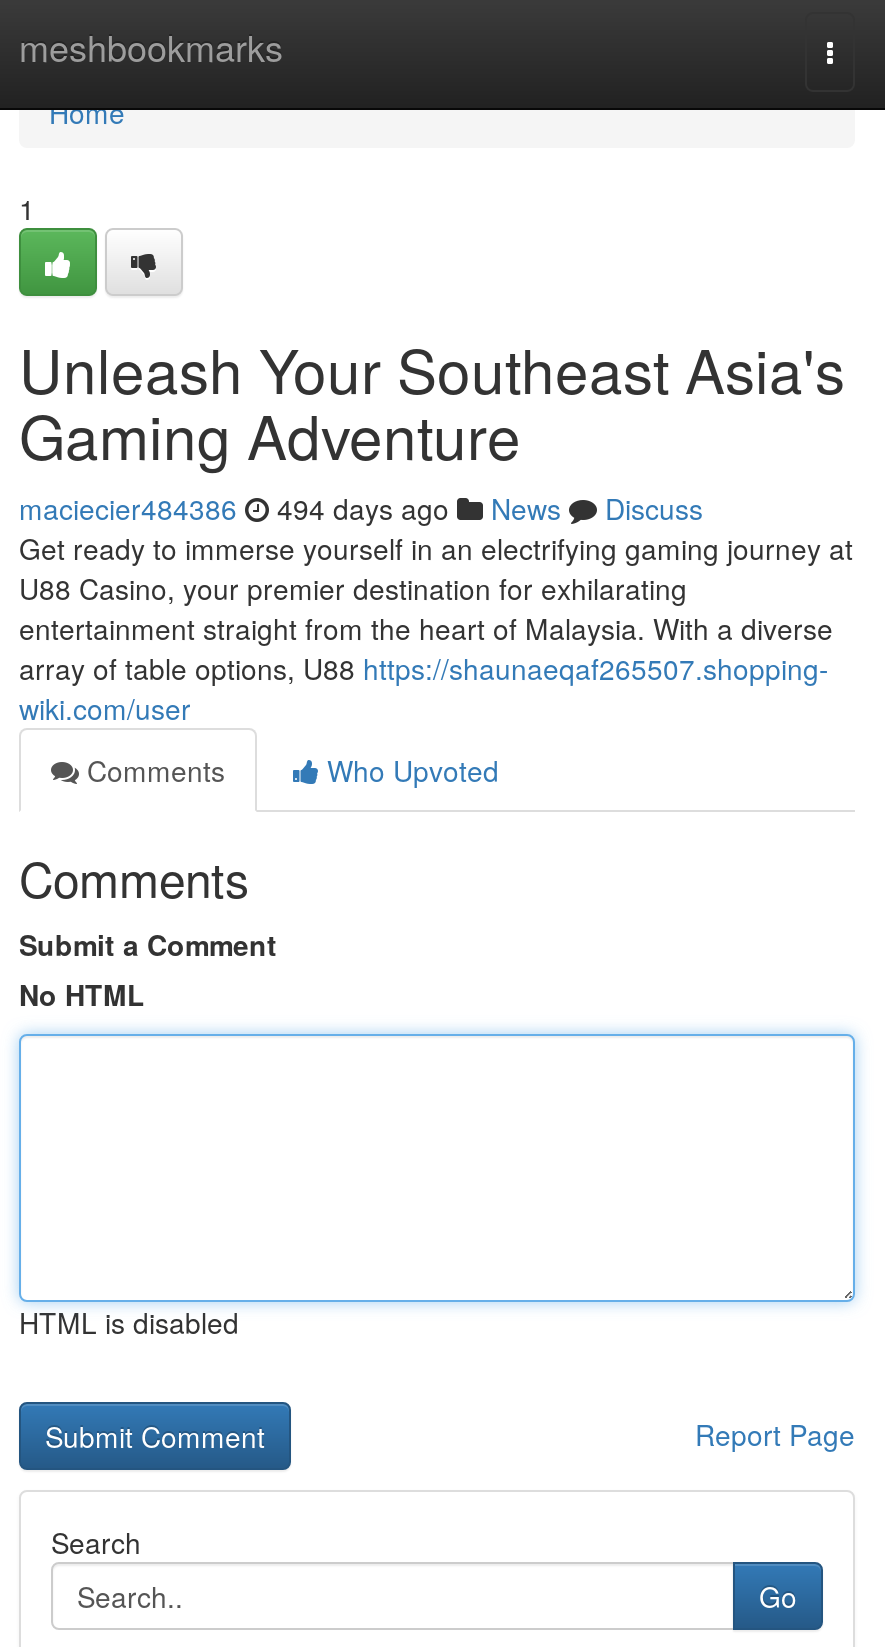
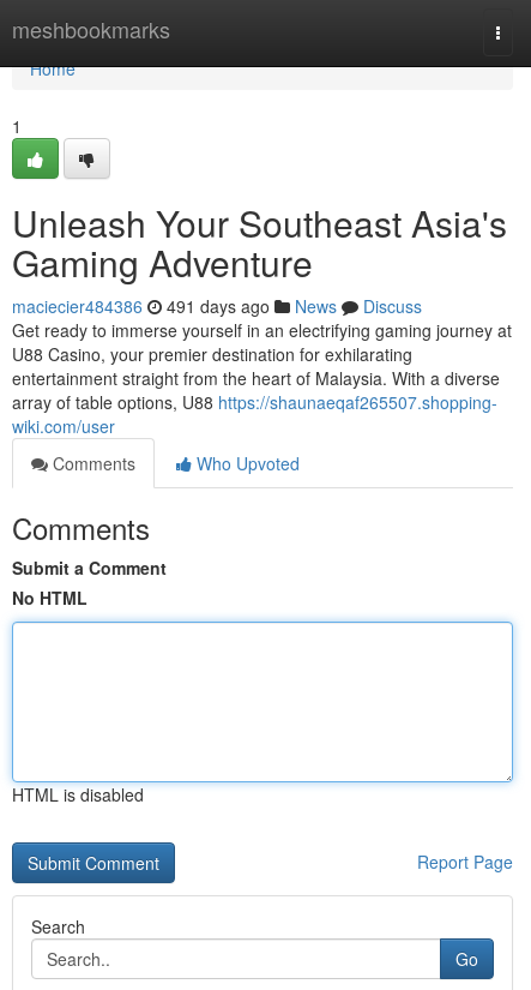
[19,488,703,528] maciecier484386 494 days ago News Discuss -> [12,294,422,318] maciecier484386 491 days ago News Discuss

